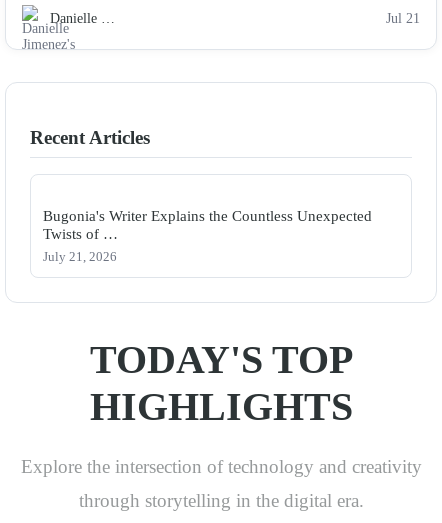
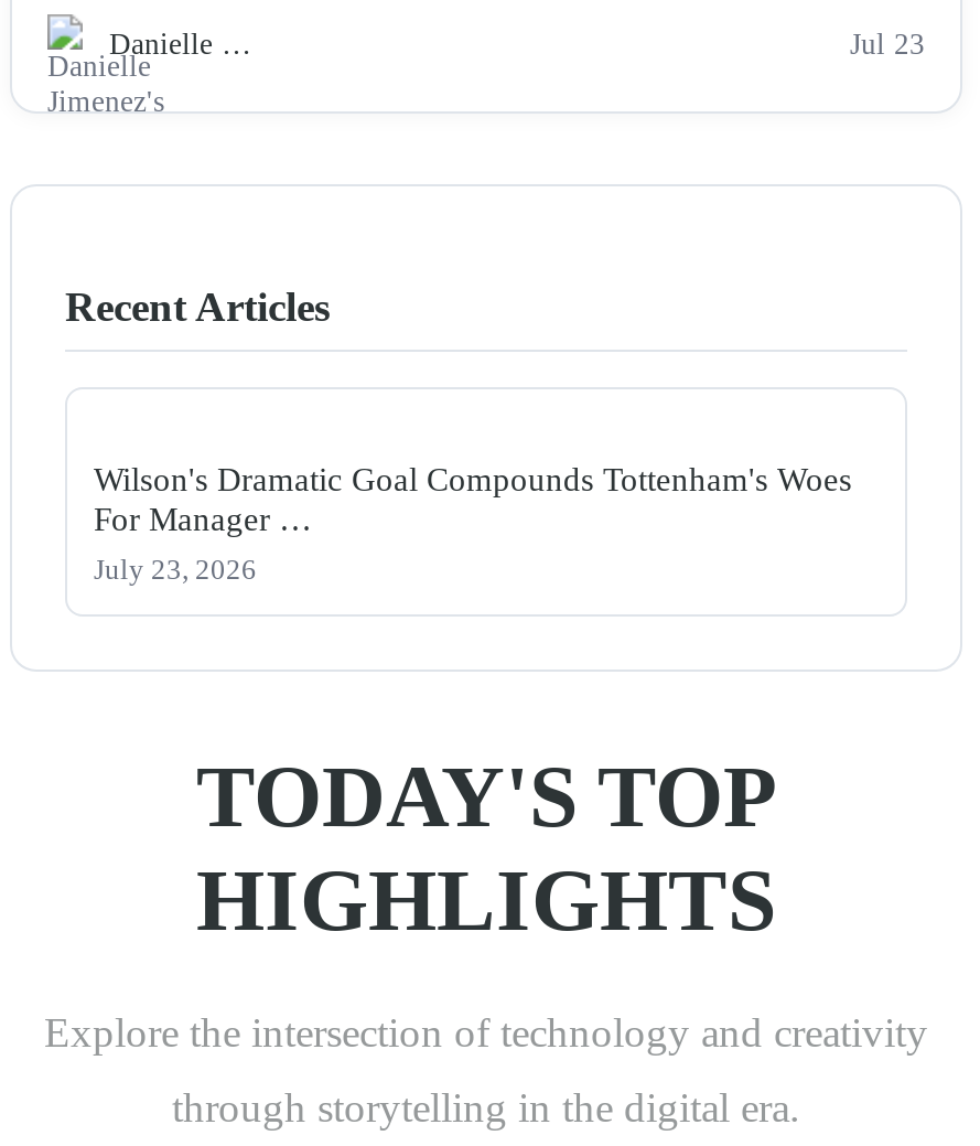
[386,11,420,26] Jul 21 -> [850,29,925,62] Jul 23
[43,207,372,242] Bugonia's Writer Explains the Countless Unexpected | Twists of … -> [94,460,852,537] Wilson's Dramatic Goal Compounds Tottenham's Woes | For Manager …
[43,250,117,264] July 21, 2026 -> [94,555,257,585] July 23, 2026

